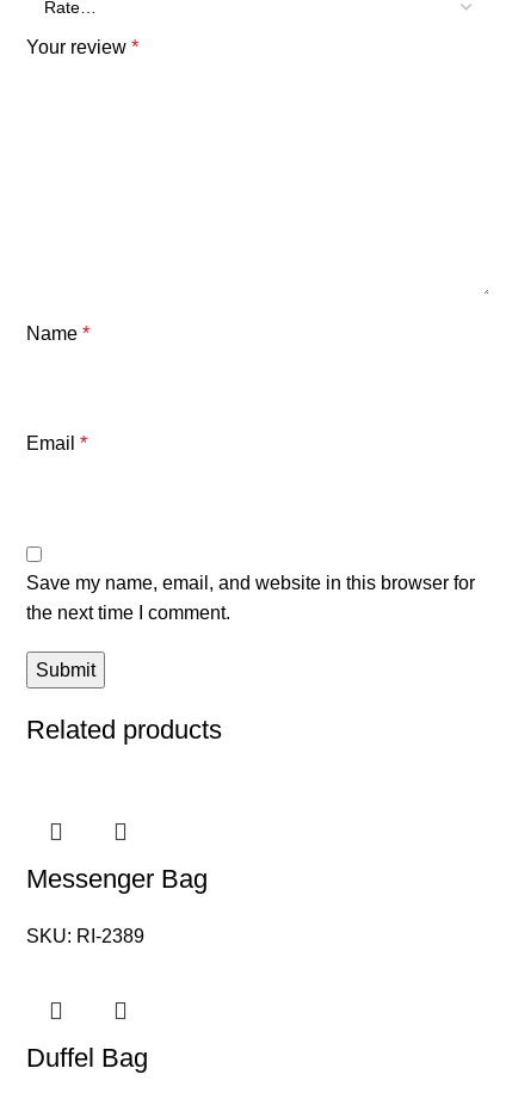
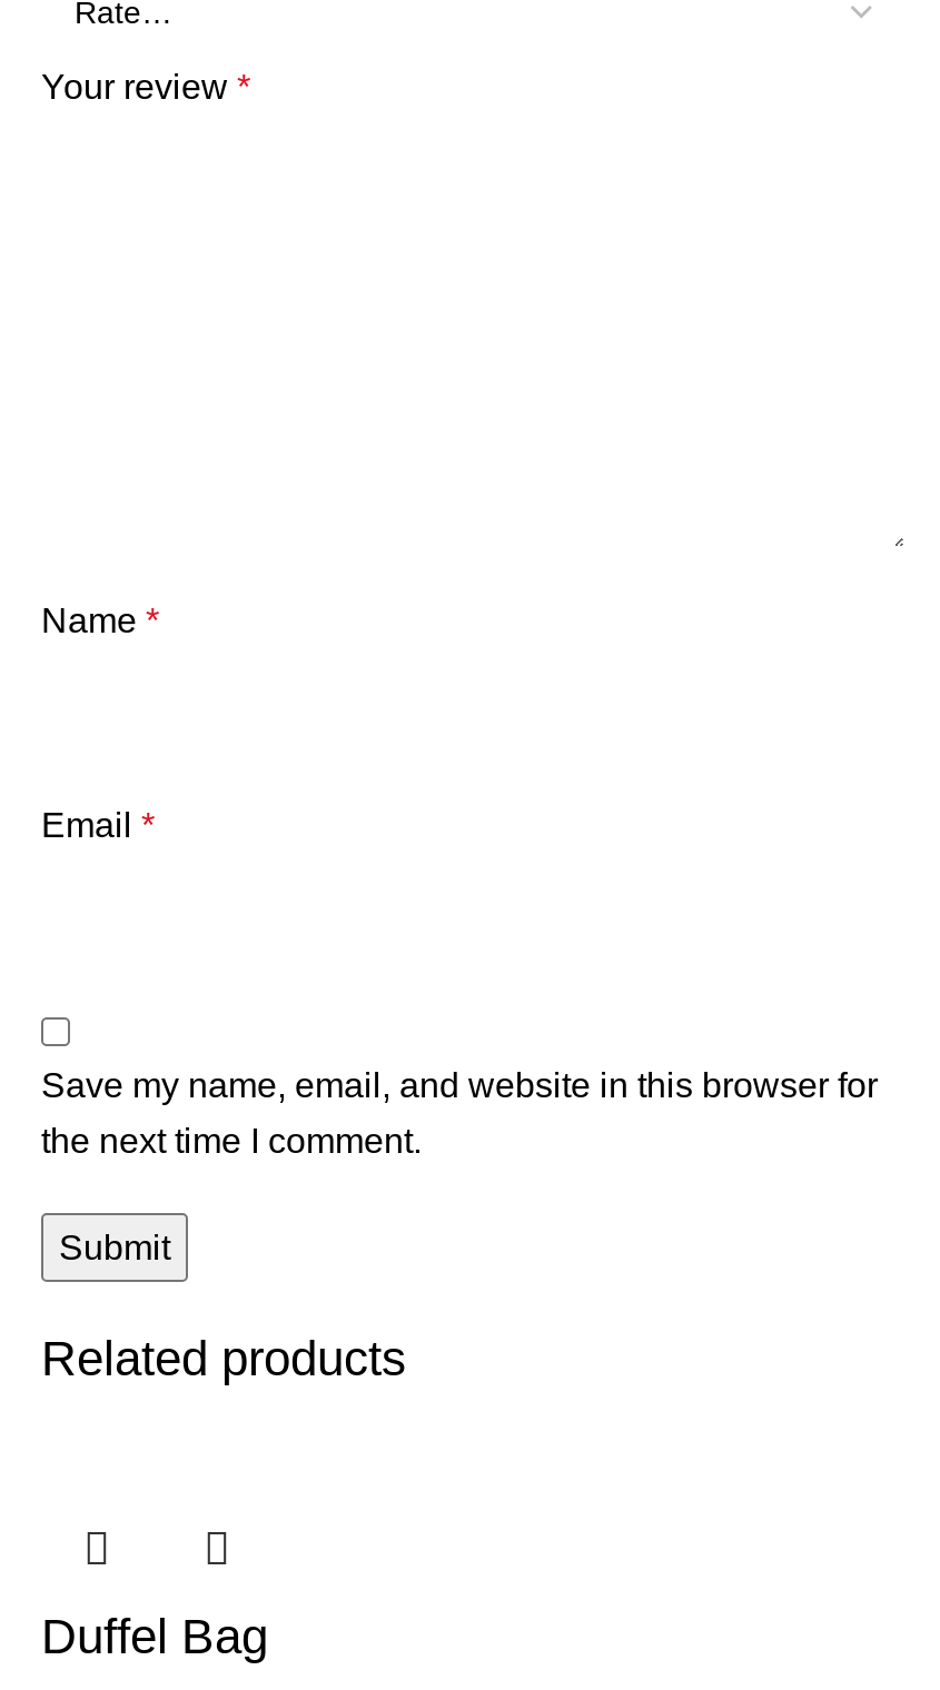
[26,864,208,946] Messenger Bag | SKU: RI-2389 -> none

